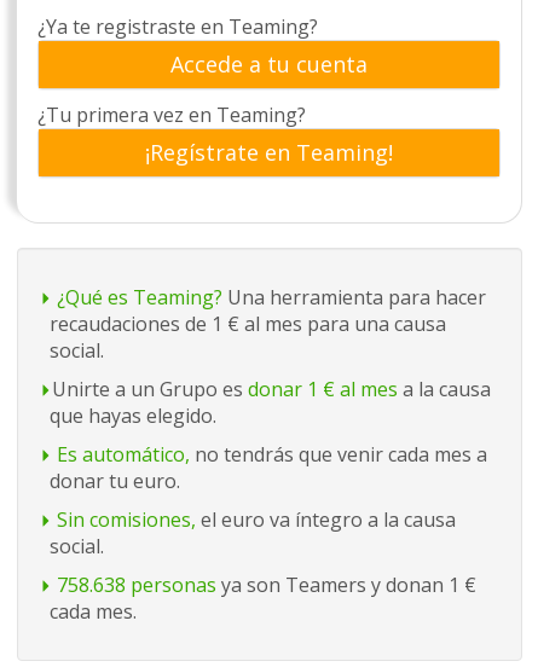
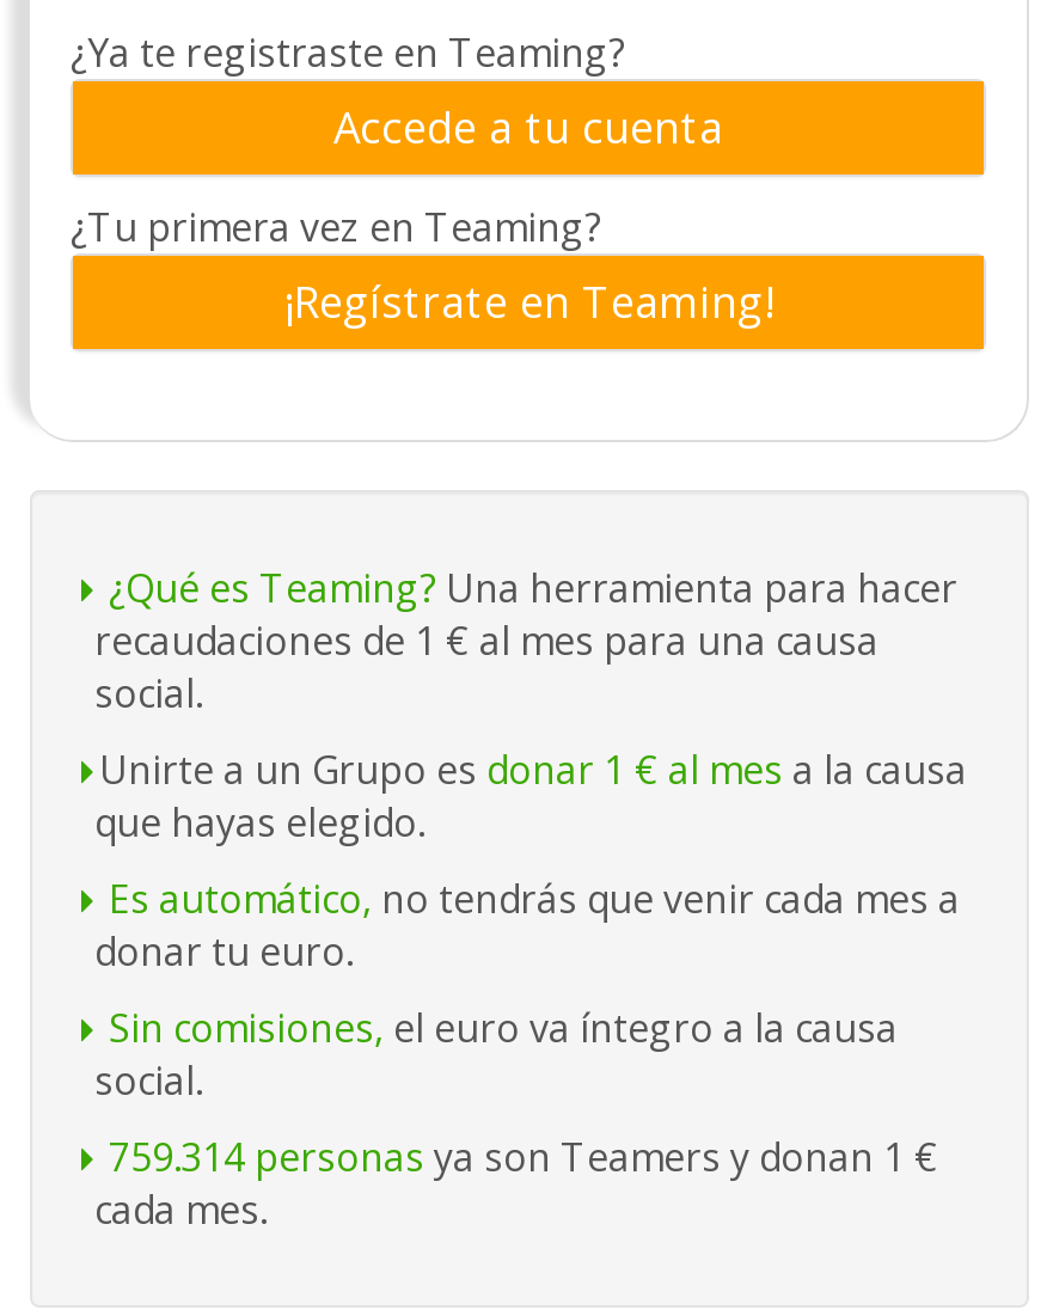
[52,572,476,598] 758.638 personas ya son Teamers y donan 1 € -> [99,1131,938,1183] 759.314 personas ya son Teamers y donan 1 €

